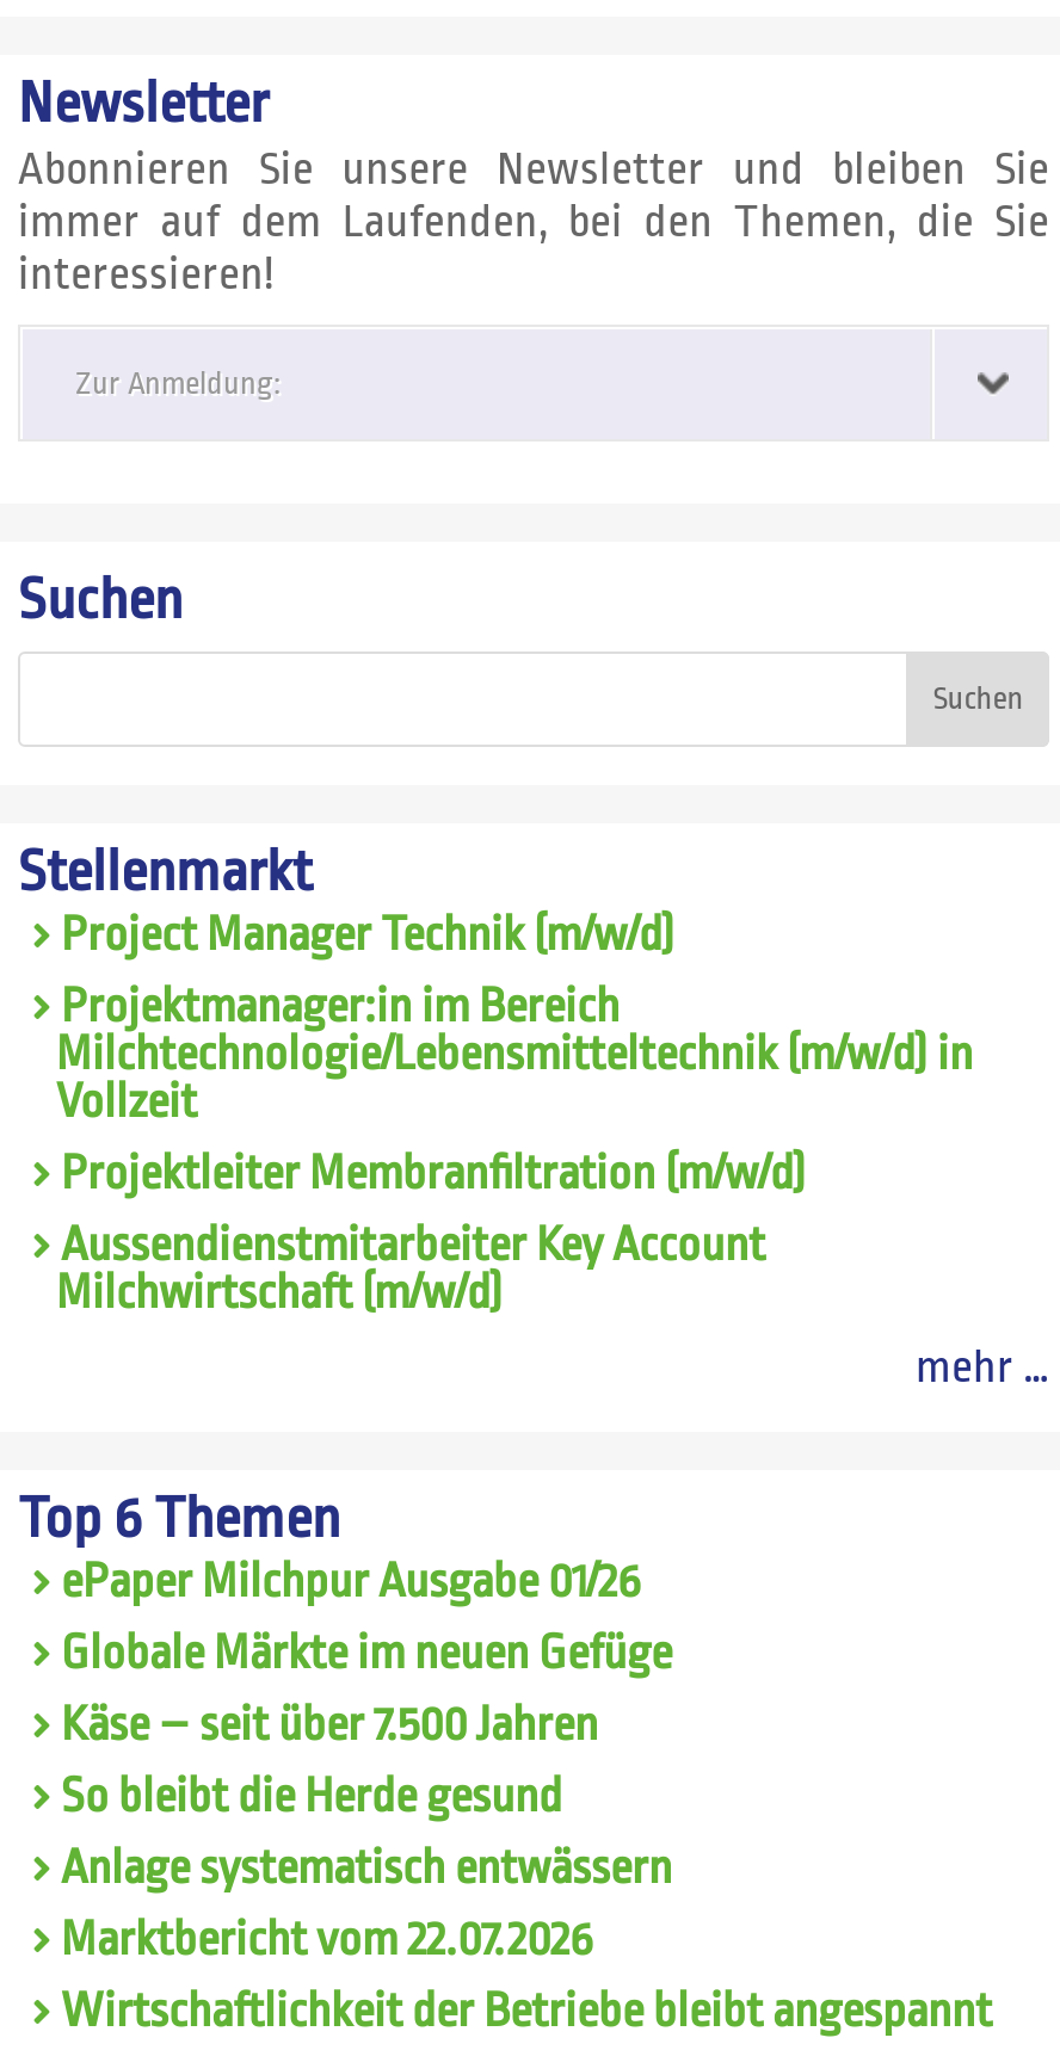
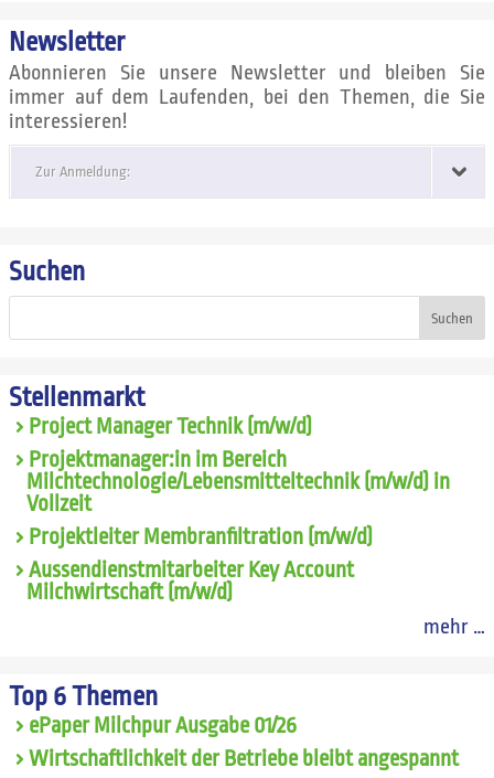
[61,1627,672,1966] Globale Märkte im neuen Gefüge | Käse – seit über 7.500 Jahren | So bleibt die Herde gesund | Anlage systematisch entwässern | Marktbericht vom 22.07.2026 -> none

